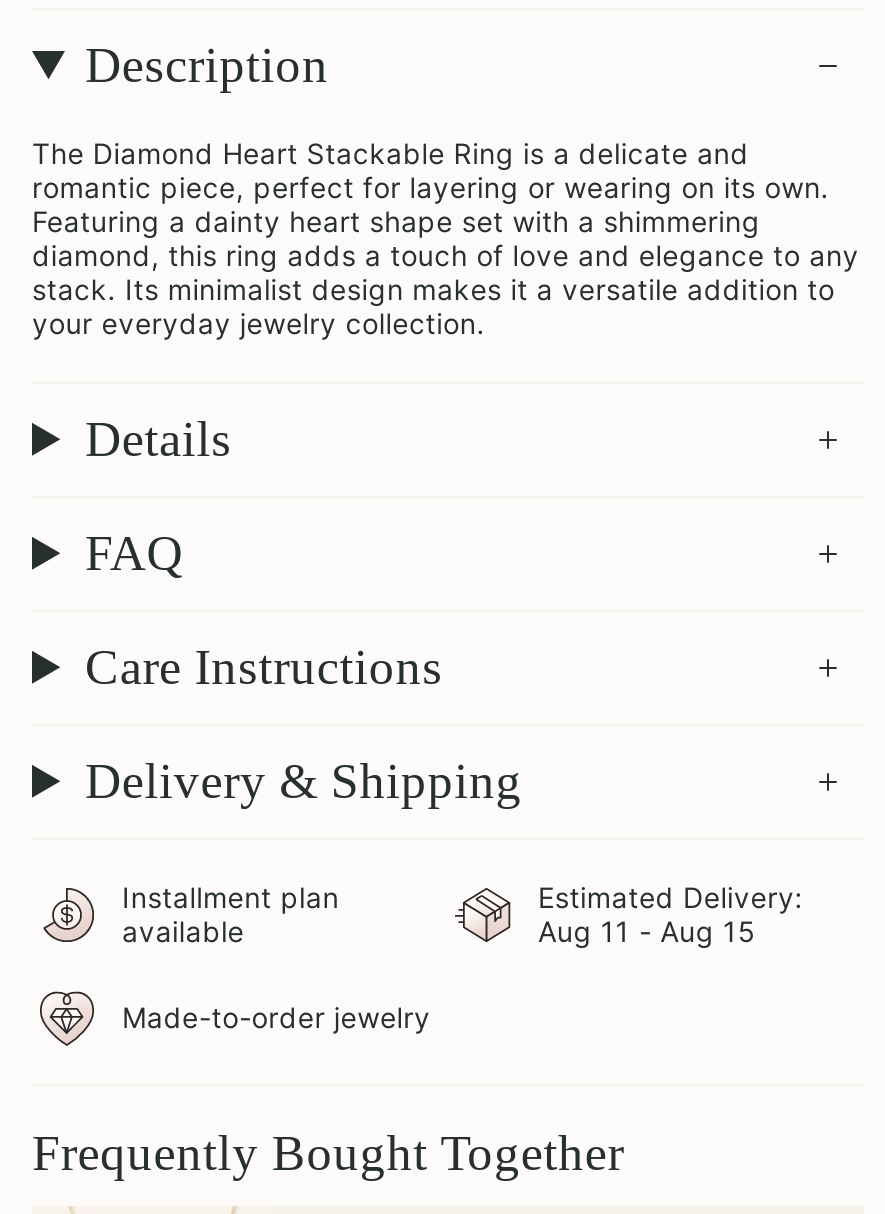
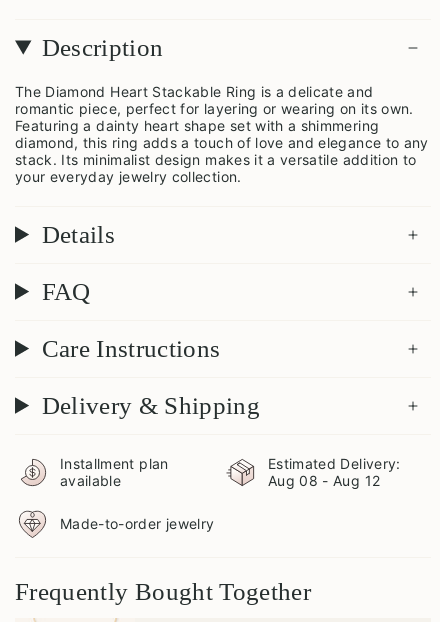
[538,914,756,948] Aug 11 - Aug 15 -> [268,472,380,489] Aug 08 - Aug 12

